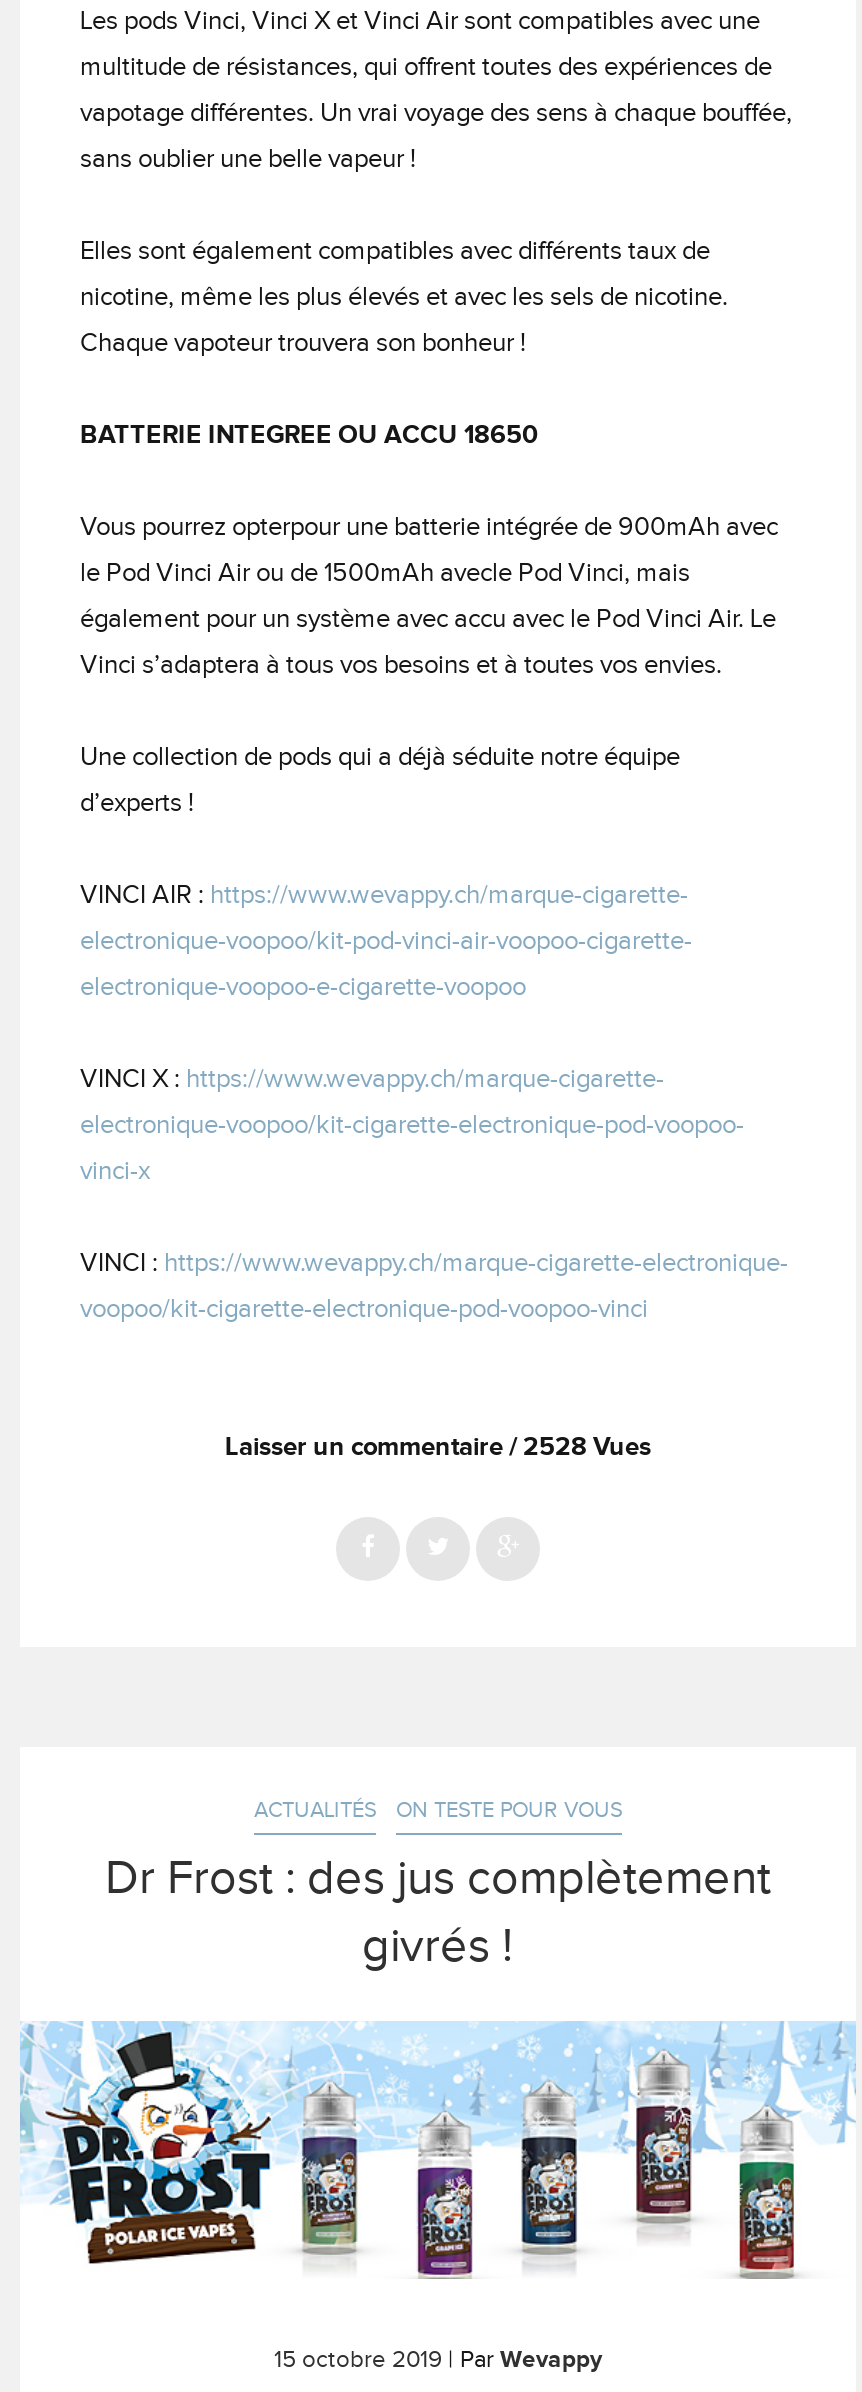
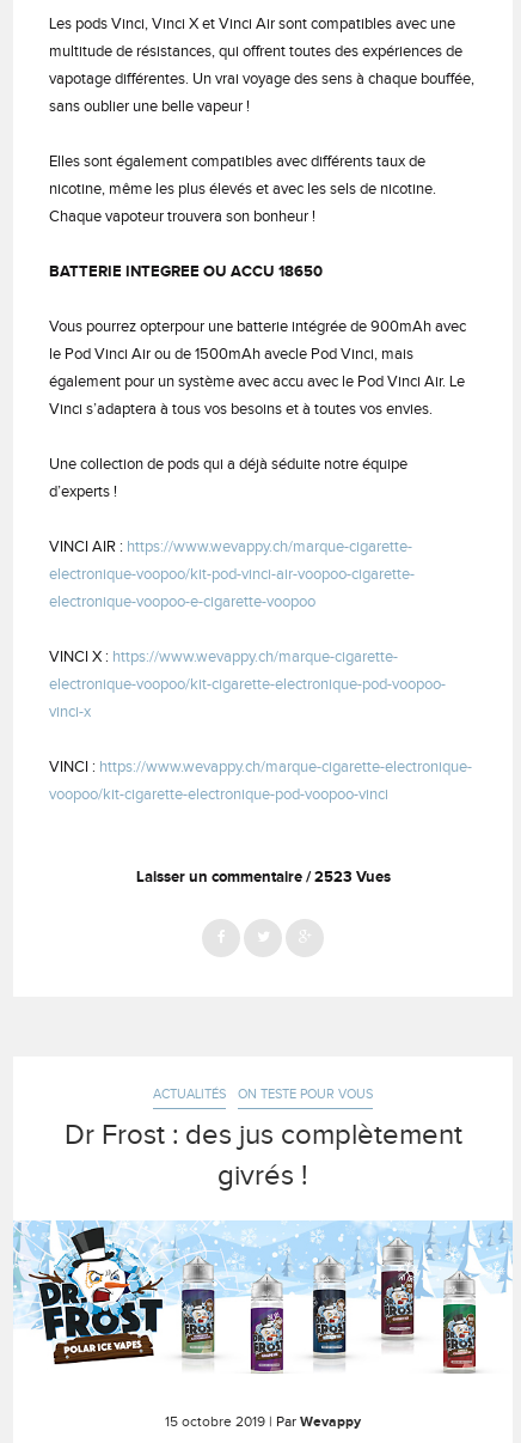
[225,1435,651,1461] Laisser un commentaire 2528 Vues -> [136,870,390,886] Laisser un commentaire 2523 Vues

